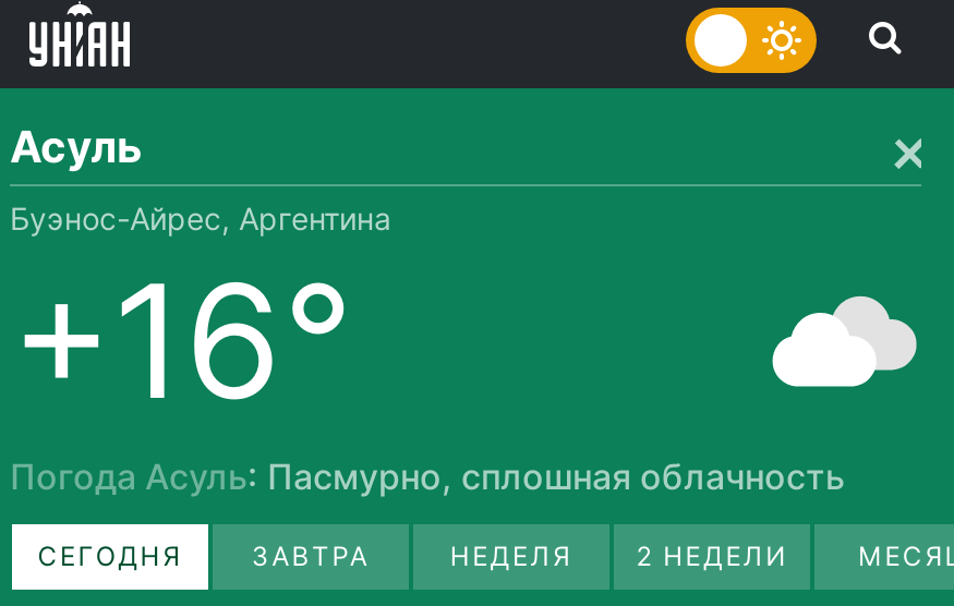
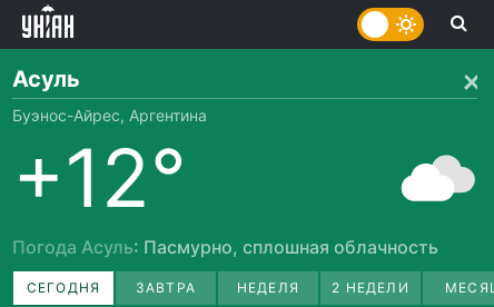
[10,245,354,435] +16° -> [12,129,187,226] +12°

